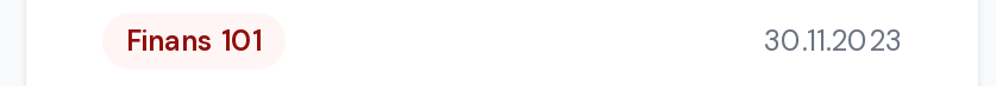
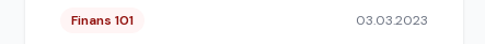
[764,22,902,60] 30.11.2023 -> [356,12,428,29] 03.03.2023

